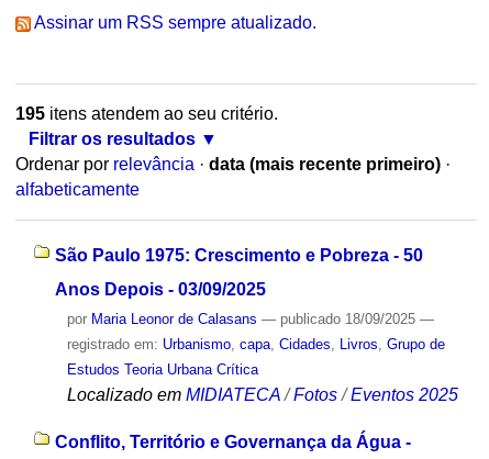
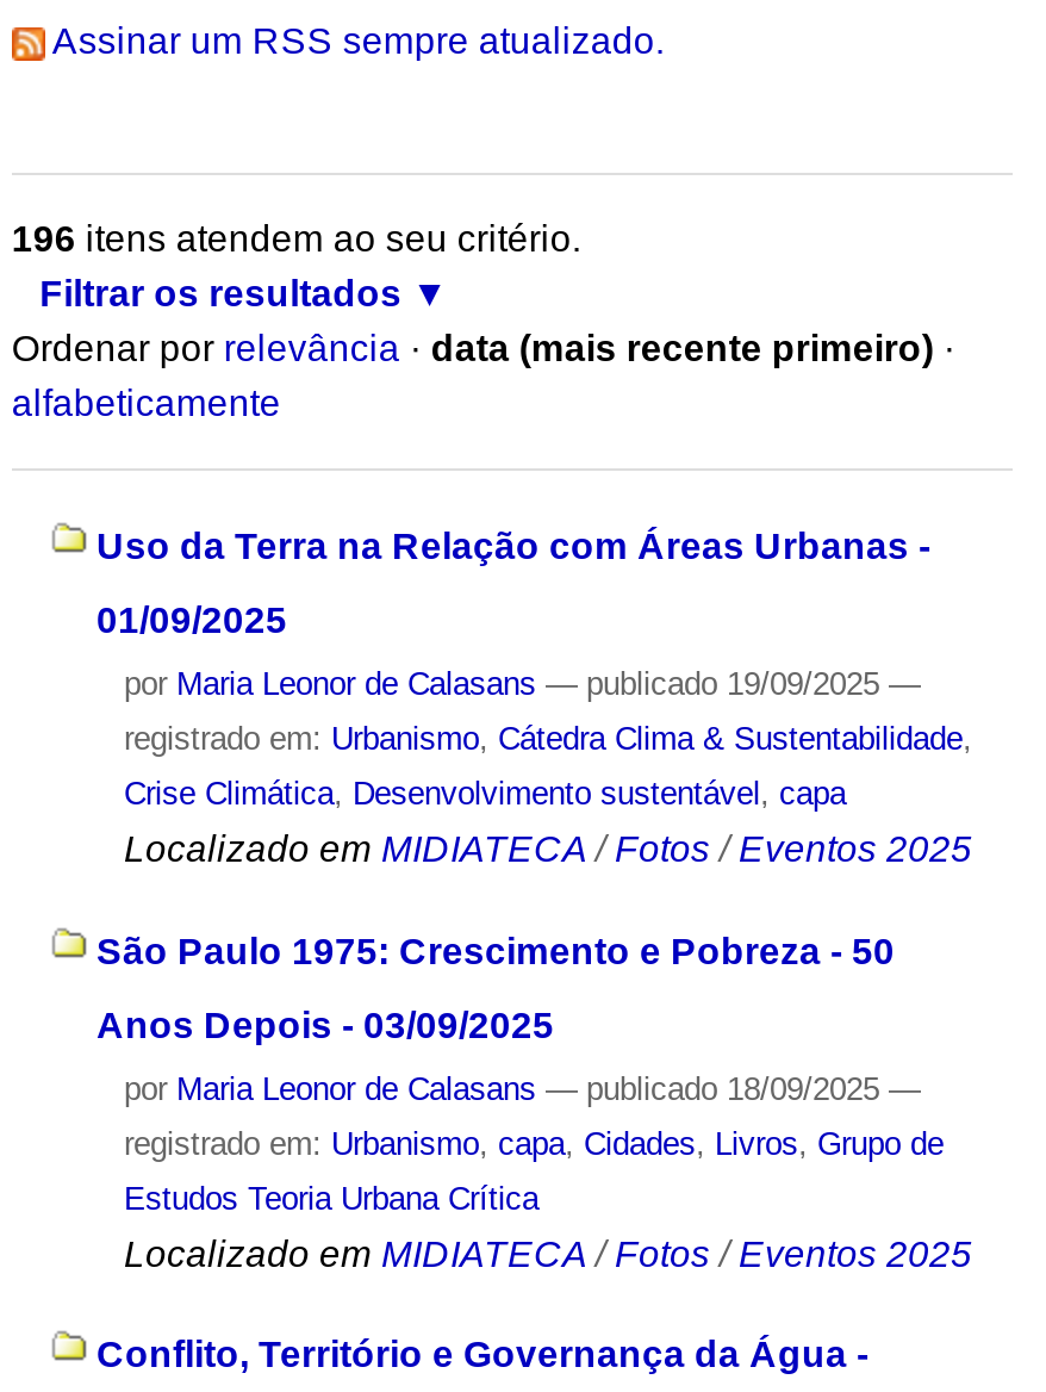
[15,105,278,123] 195 itens atendem ao seu critério. -> [11,219,581,259] 196 itens atendem ao seu critério.
none -> [96,525,972,868] Uso da Terra na Relação com Áreas Urbanas - | 01/09/2025 | por Maria Leonor de Calasans — publicado 19/09/2025 — | registrado em: Urbanismo, Cátedra Clima & Sustentabilidade, | Crise Climática, Desenvolvimento sustentável, capa | Localizado em MIDIATECA / Fotos / Eventos 2025

